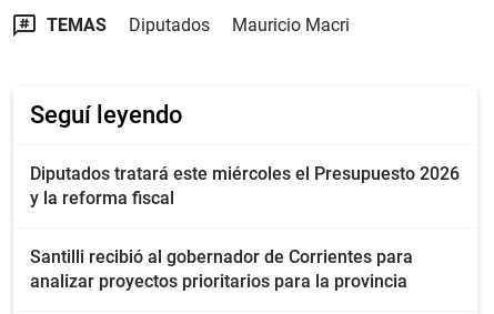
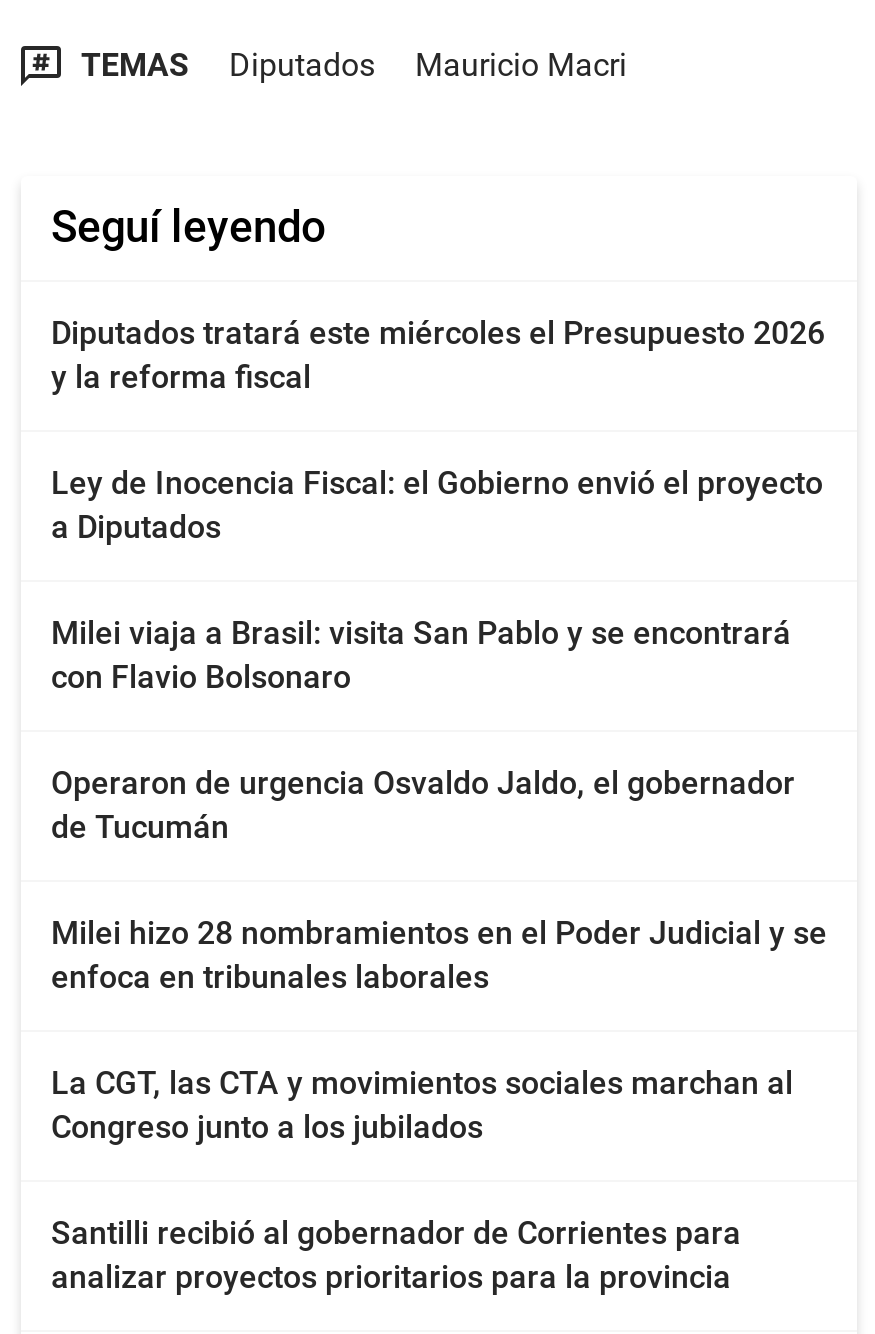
none -> [51,464,827,1146] Ley de Inocencia Fiscal: el Gobierno envió el proyecto | a Diputados | Milei viaja a Brasil: visita San Pablo y se encontrará | con Flavio Bolsonaro | Operaron de urgencia Osvaldo Jaldo, el gobernador | de Tucumán | Milei hizo 28 nombramientos en el Poder Judicial y se | enfoca en tribunales laborales | La CGT, las CTA y movimientos sociales marchan al | Congreso junto a los jubilados

